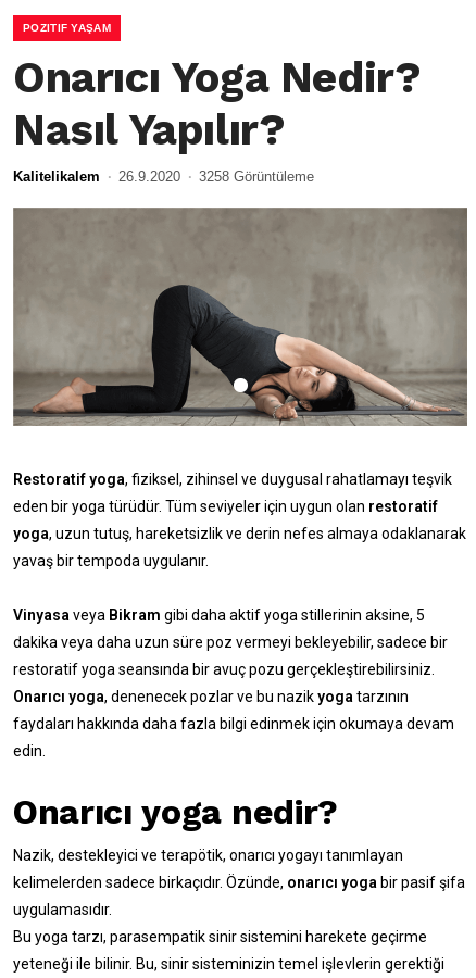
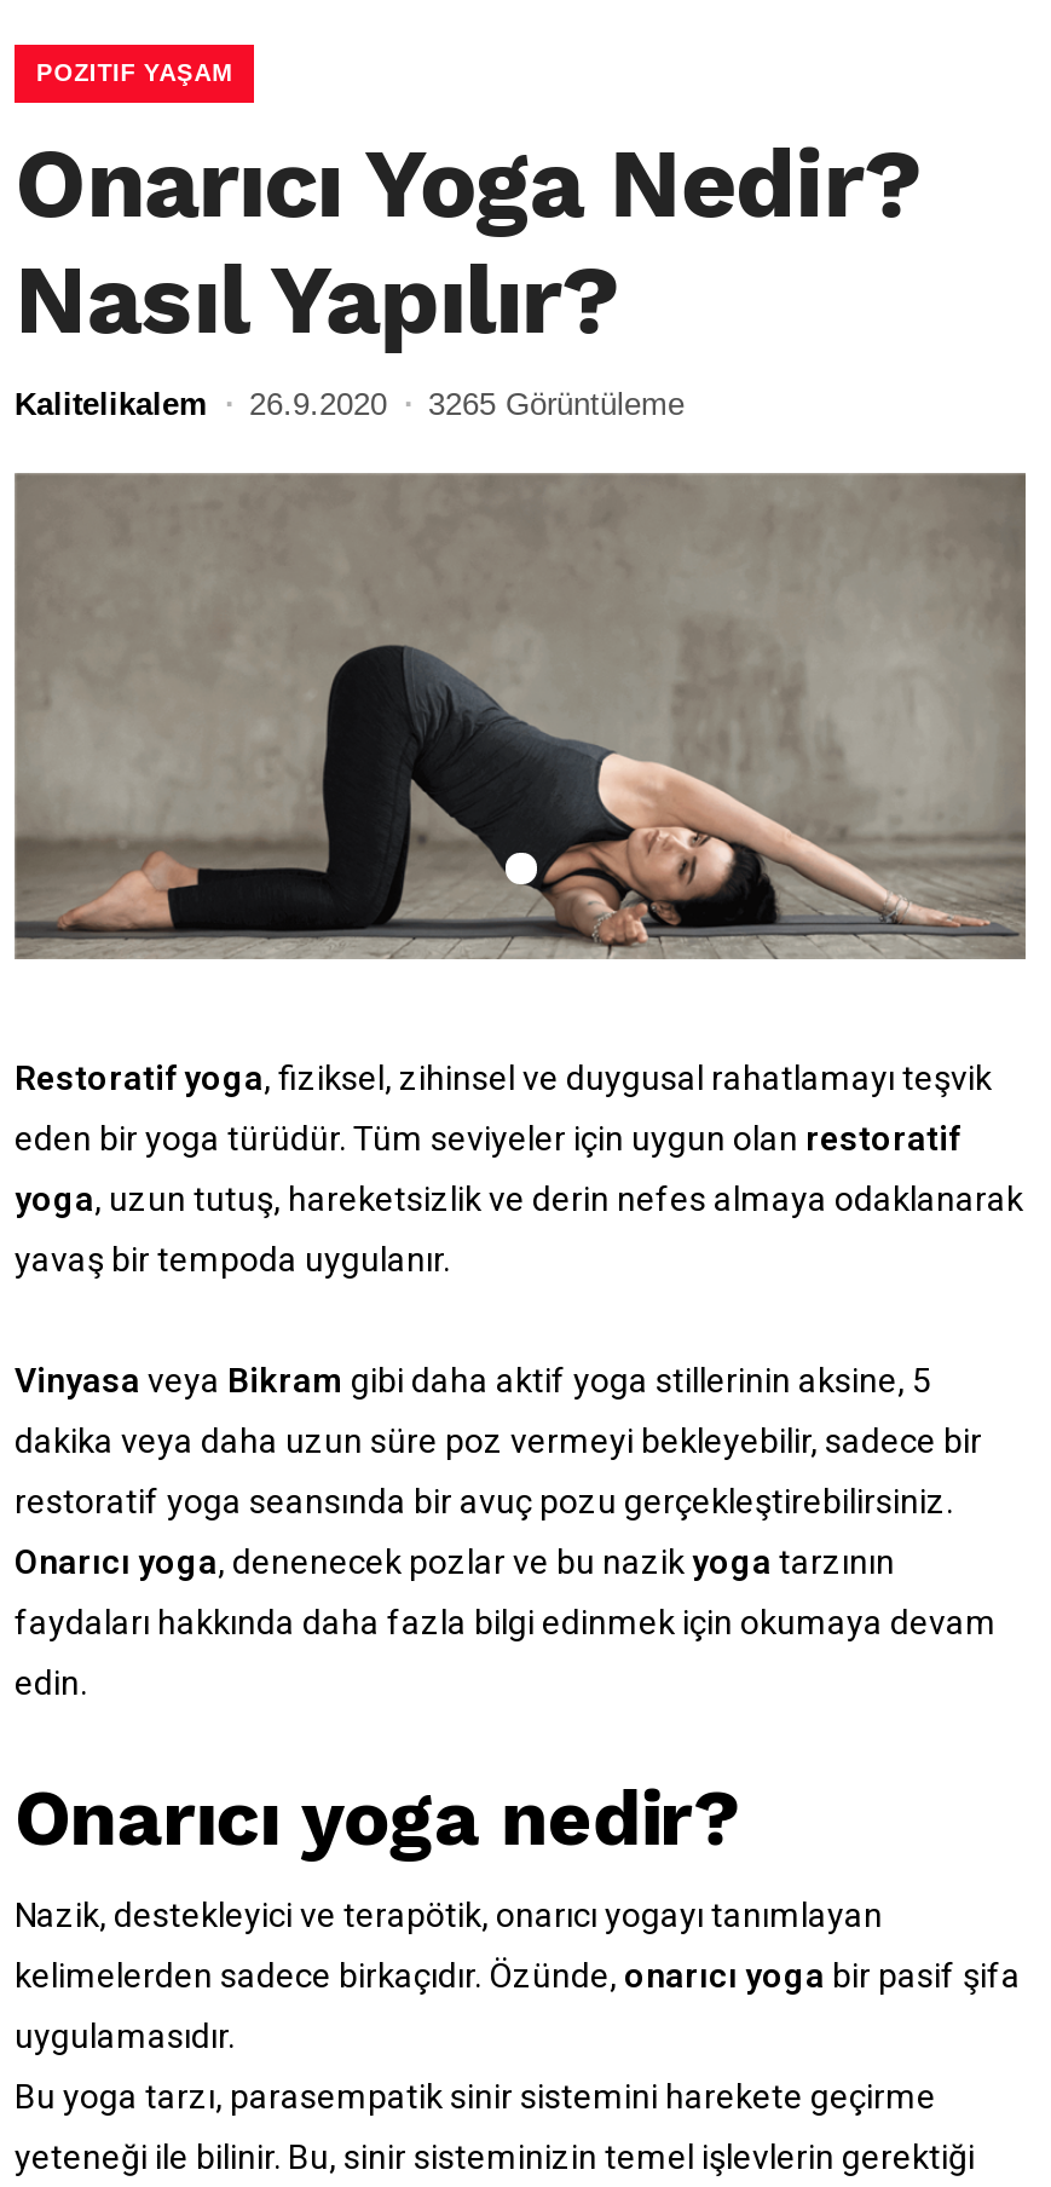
[13,168,314,185] Kalitelikalem 26.9.2020 3258 Görüntüleme -> [15,386,685,422] Kalitelikalem 26.9.2020 3265 Görüntüleme

